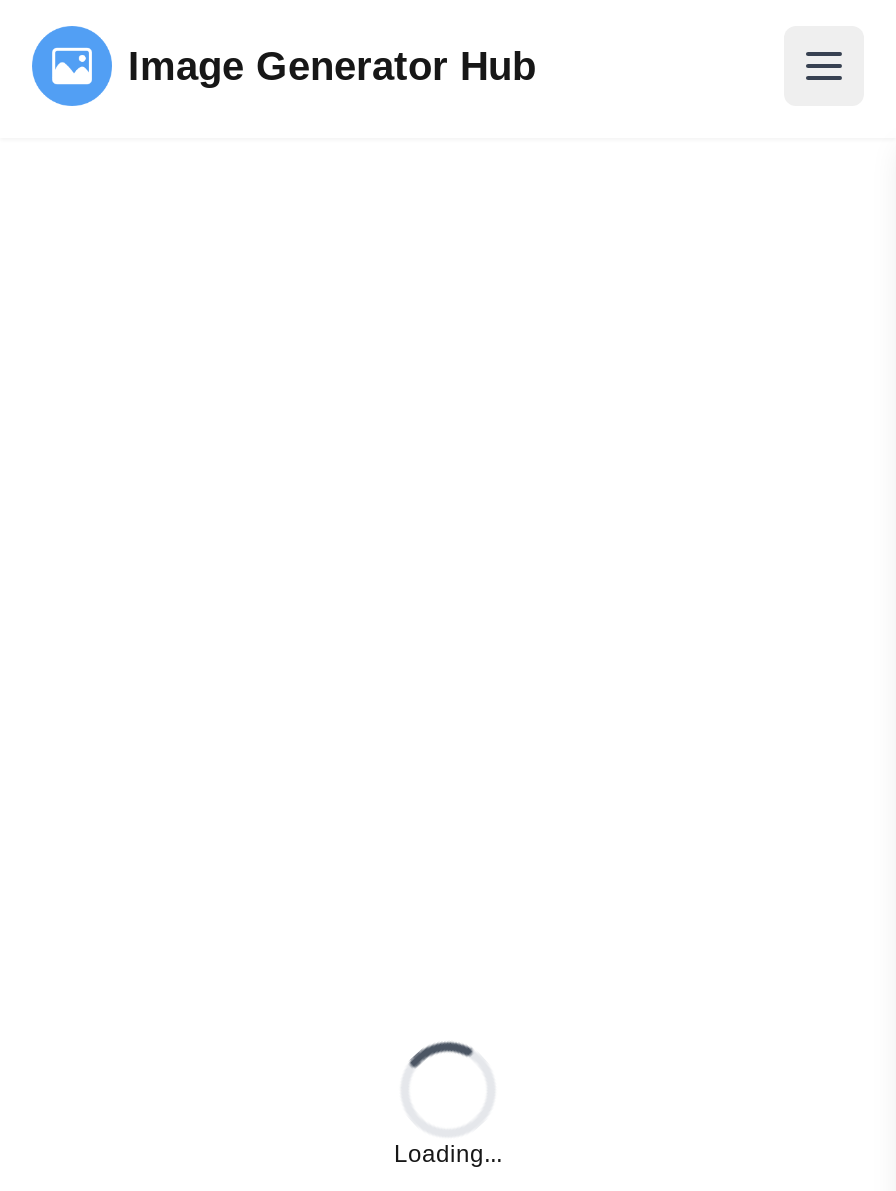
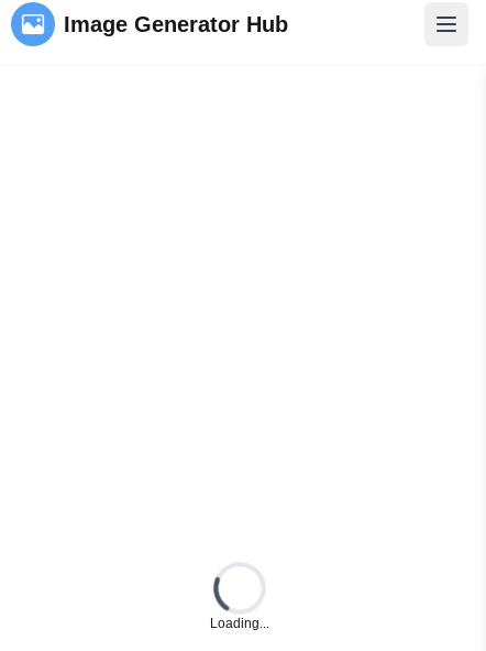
[400,1040,474,1130] [image] -> [212,562,253,611] [image]

